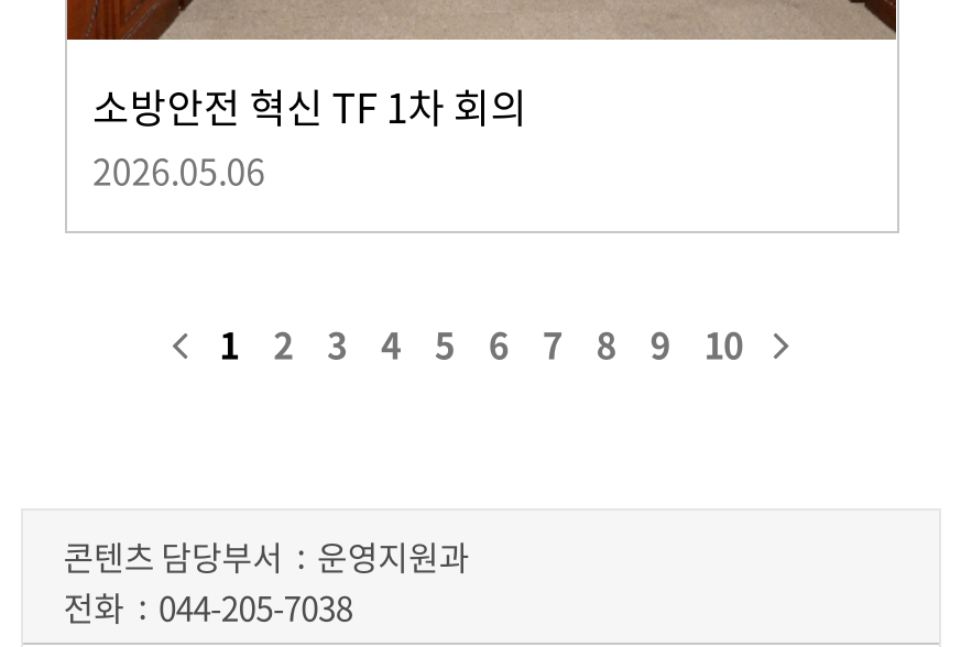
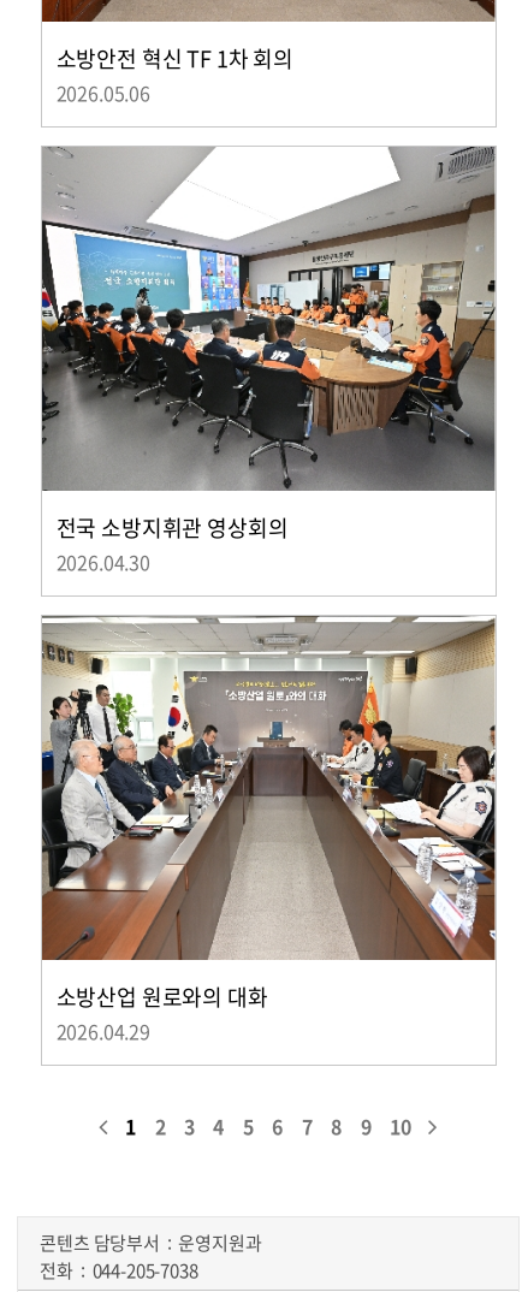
none -> [41,146,496,576] [image] | 전국 소방지휘관 영상회의 | 2026.04.30
none -> [41,615,496,1045] [image] | 소방산업 원로와의 대화 | 2026.04.29

